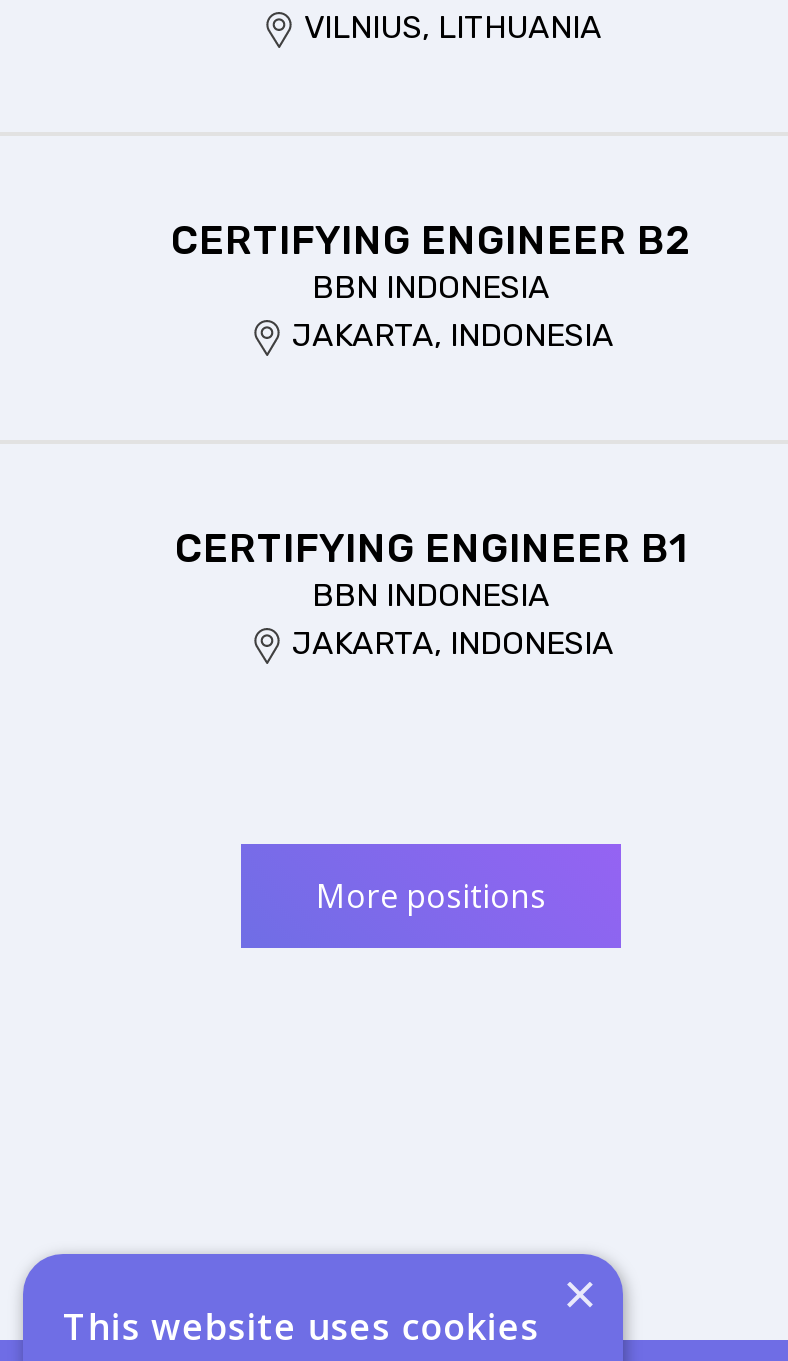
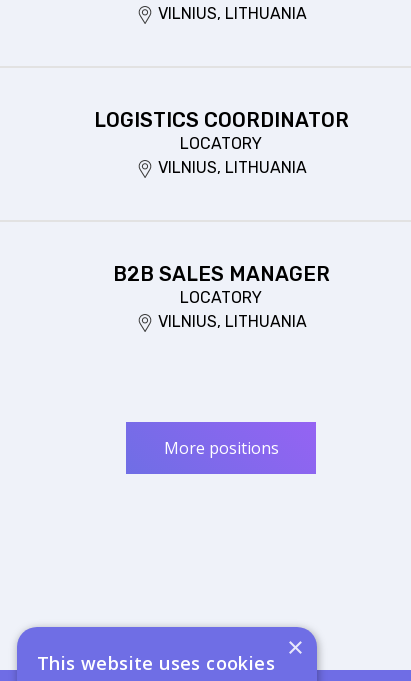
[171,215,691,353] CERTIFYING ENGINEER B2 | BBN INDONESIA | JAKARTA, INDONESIA -> [93,108,348,177] LOGISTICS COORDINATOR | LOCATORY | VILNIUS, LITHUANIA
[175,523,687,661] CERTIFYING ENGINEER B1 | BBN INDONESIA | JAKARTA, INDONESIA -> [112,262,329,331] B2B SALES MANAGER | LOCATORY | VILNIUS, LITHUANIA

